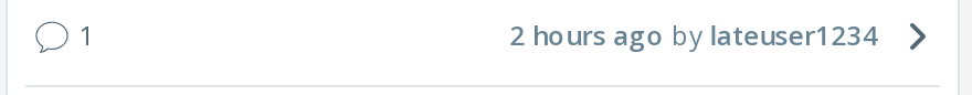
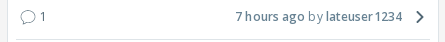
[510,16,878,54] 2 hours ago lateuser1234 -> [235,8,402,25] 7 hours ago lateuser1234

